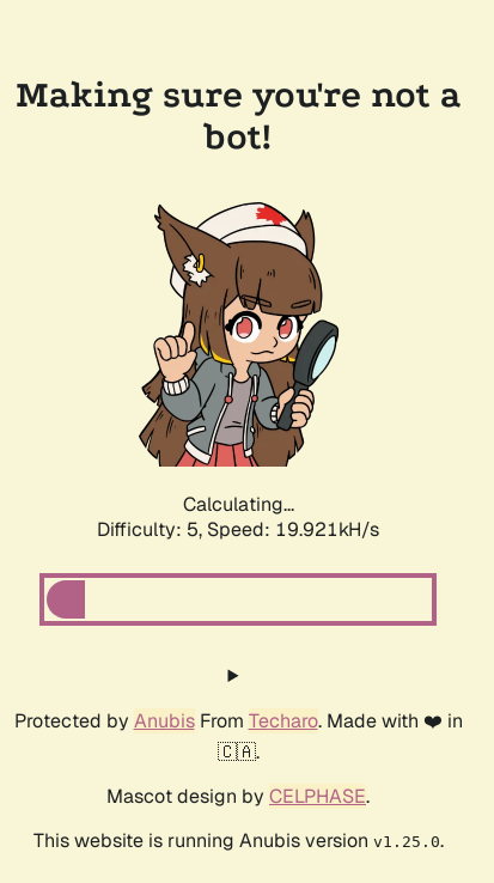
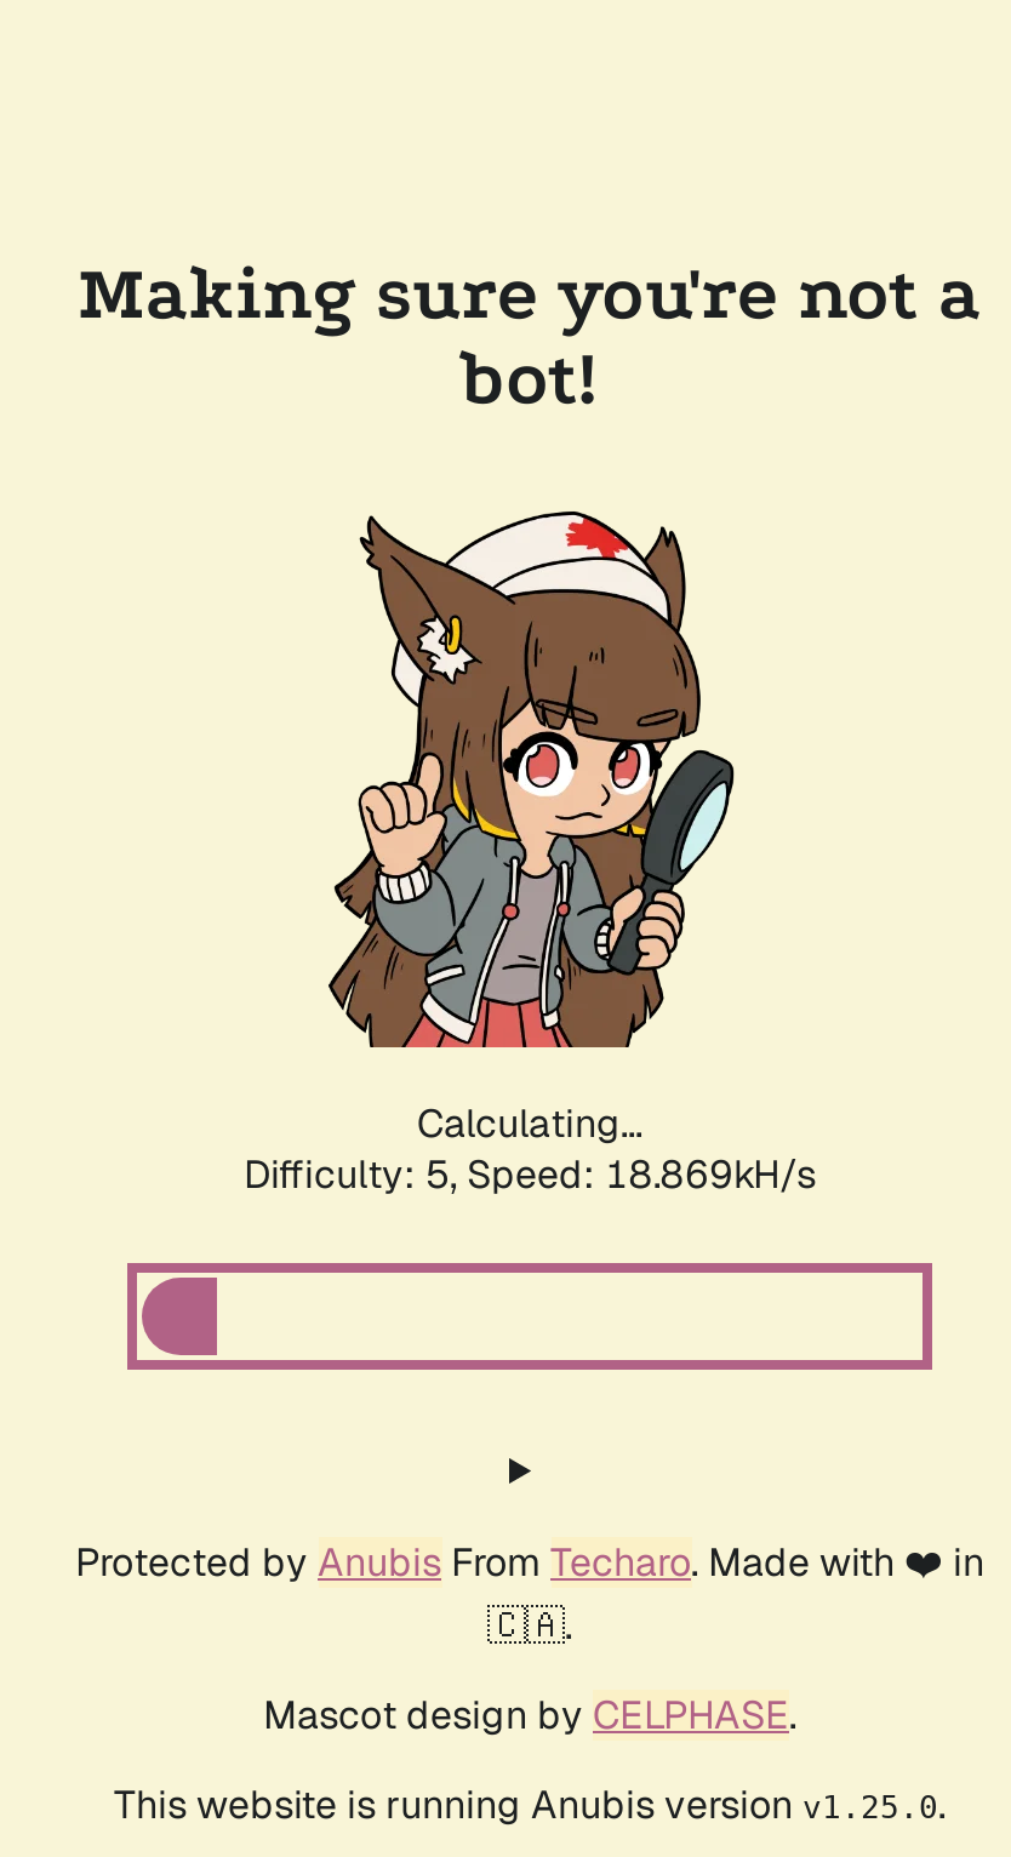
[97,517,379,542] Difficulty: 5, Speed: 19.921kH/s -> [244,1149,816,1200] Difficulty: 5, Speed: 18.869kH/s

